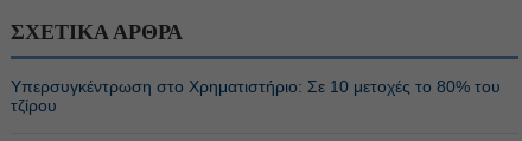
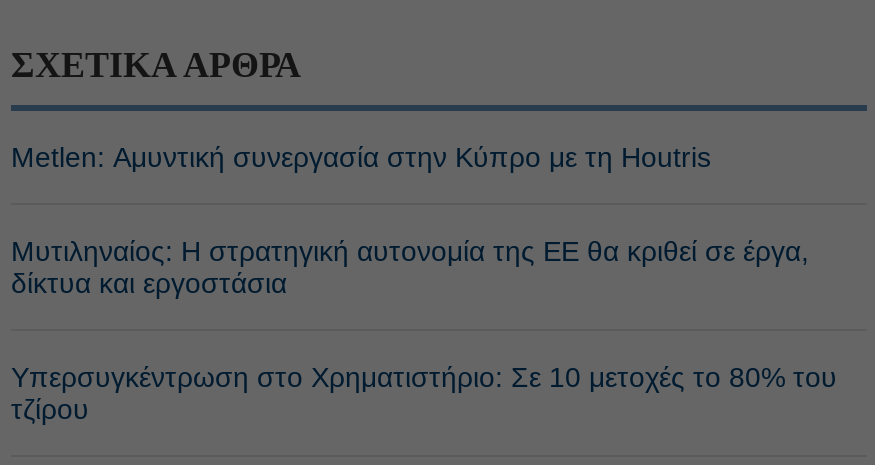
none -> [11,141,809,299] Metlen: Αμυντική συνεργασία στην Κύπρο με τη Houtris | Μυτιληναίος: Η στρατηγική αυτονομία της ΕΕ θα κριθεί σε έργα, | δίκτυα και εργοστάσια

